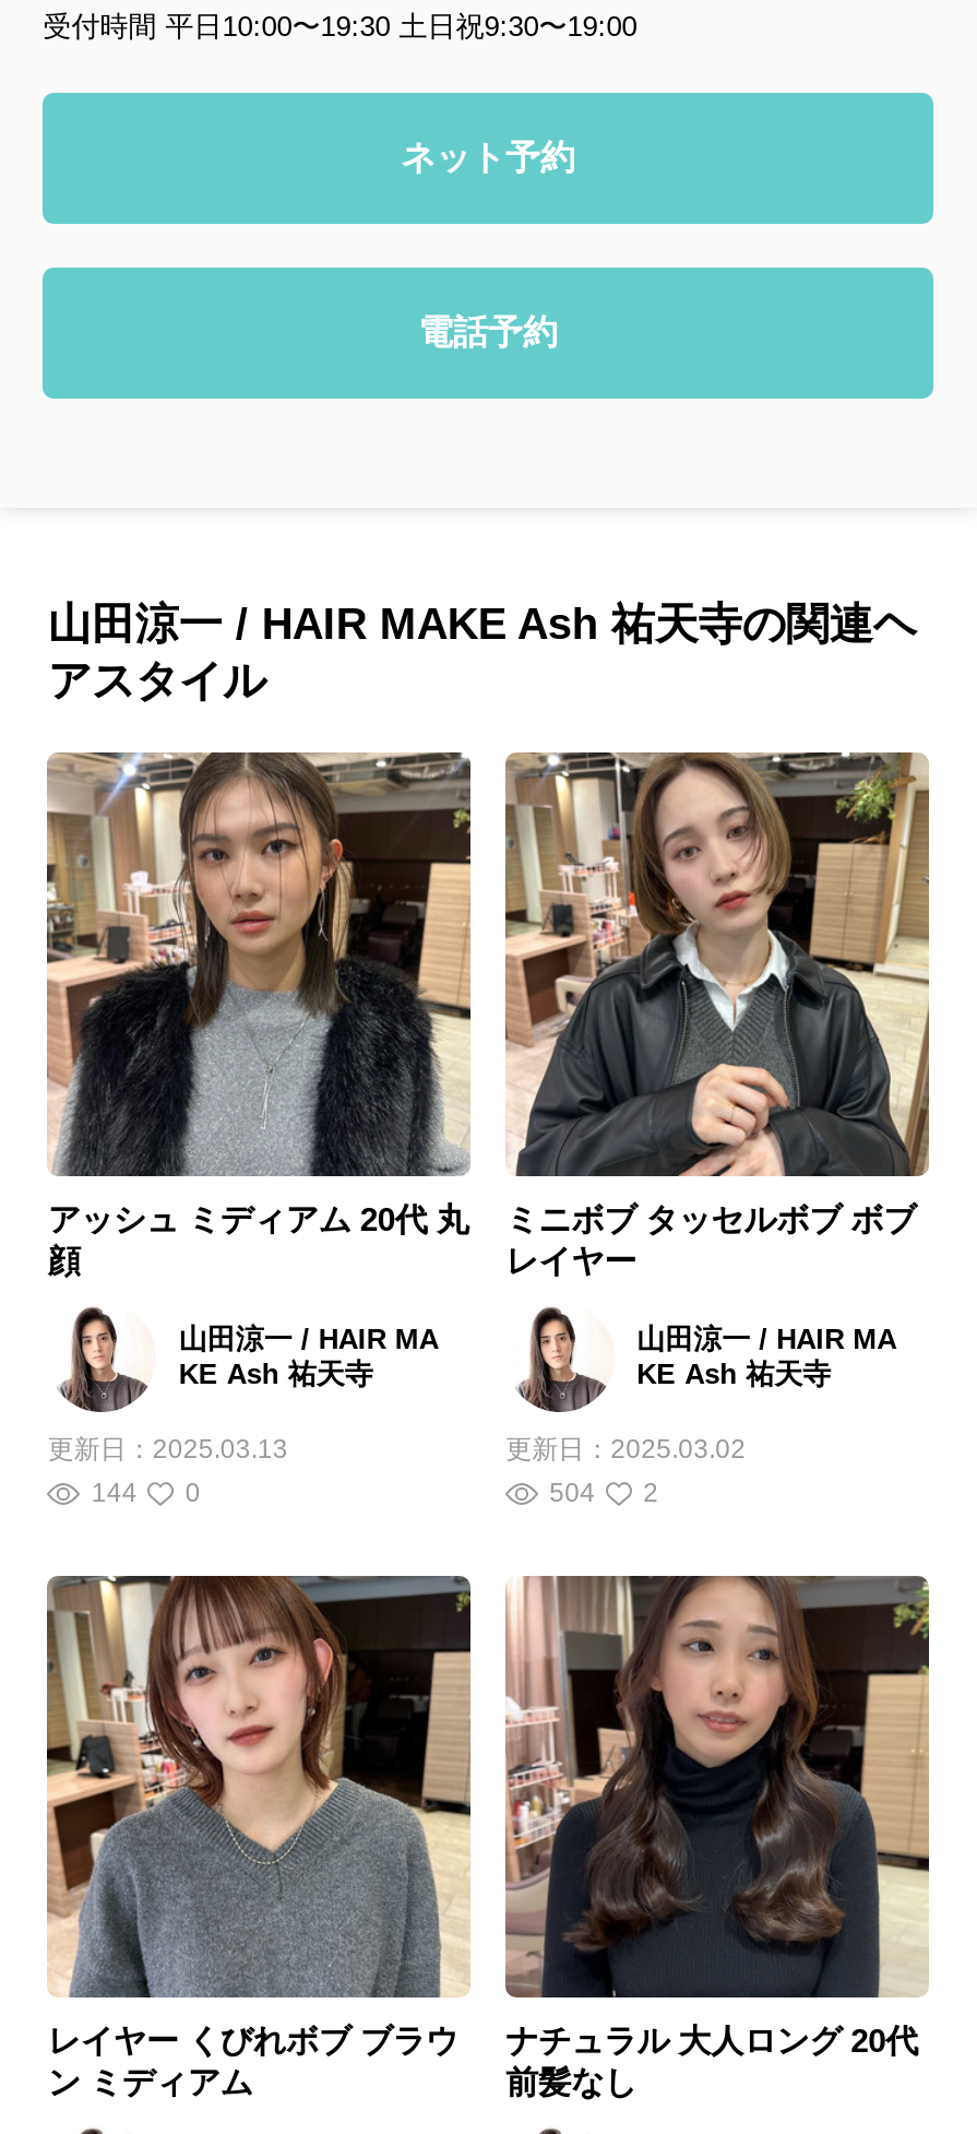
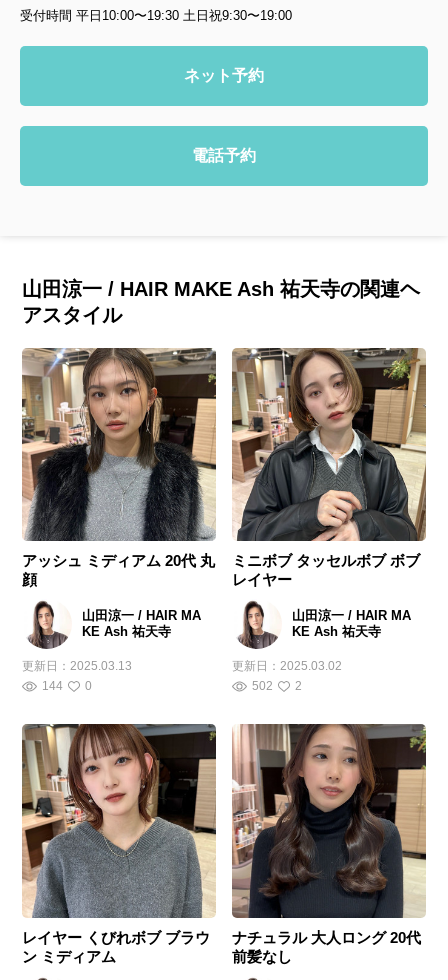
[549,1477,658,1508] 504 2 -> [252,679,302,693] 502 2

